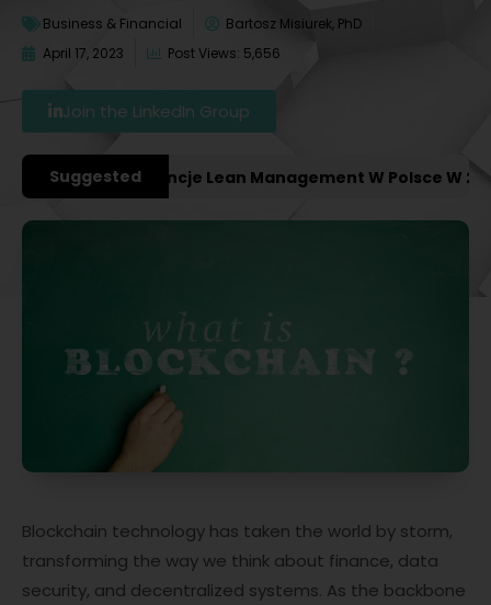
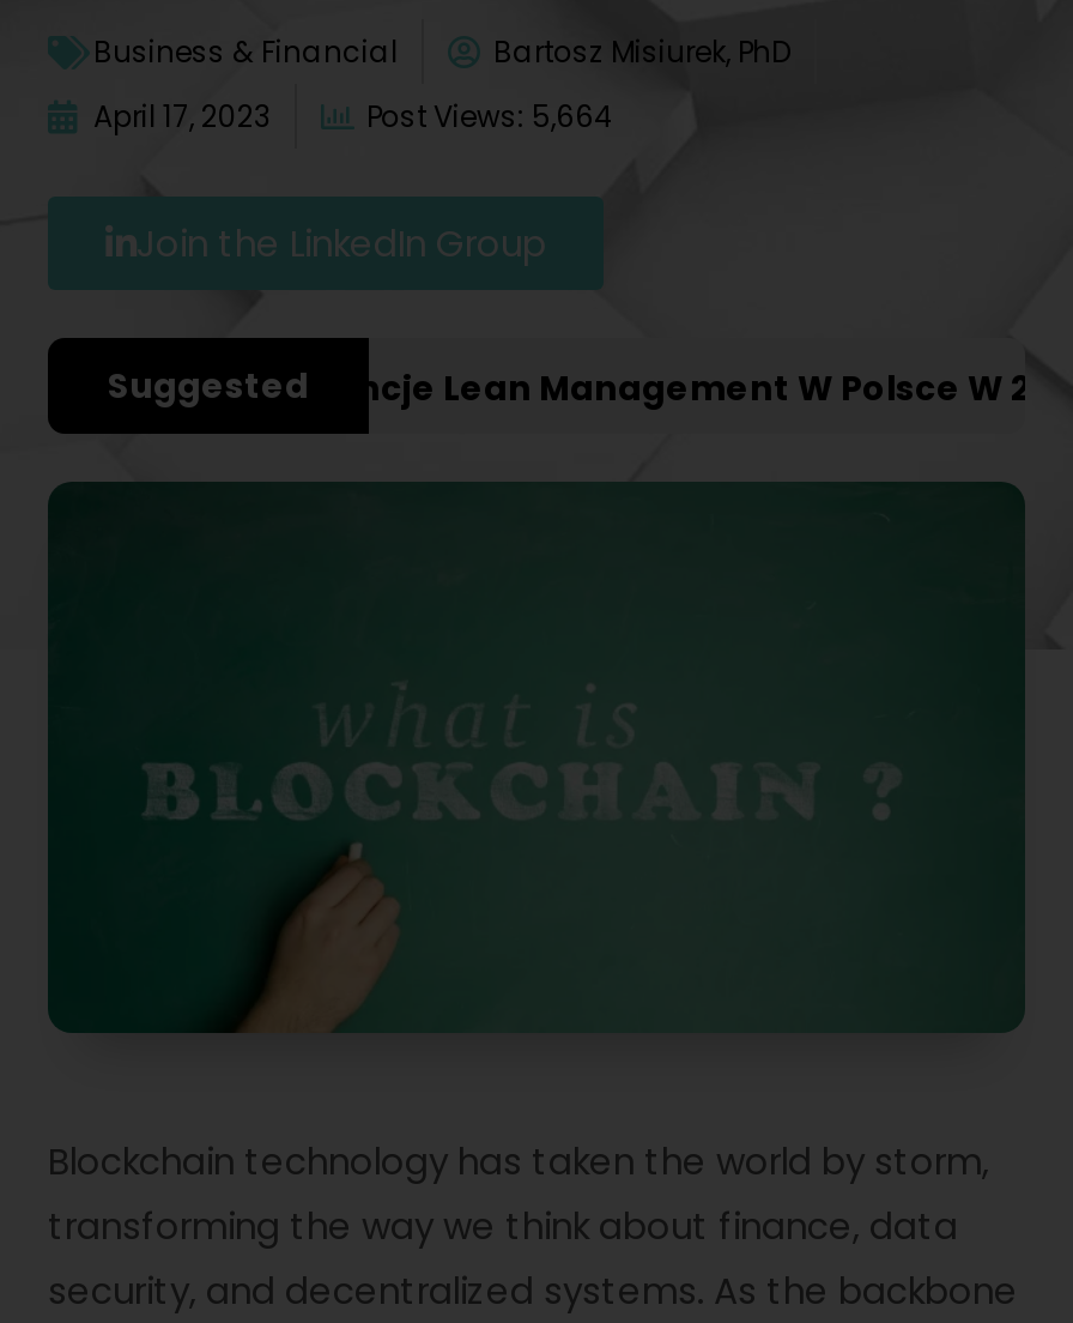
[168,44,281,62] Post Views: 5,656 -> [366,96,613,137] Post Views: 5,664

